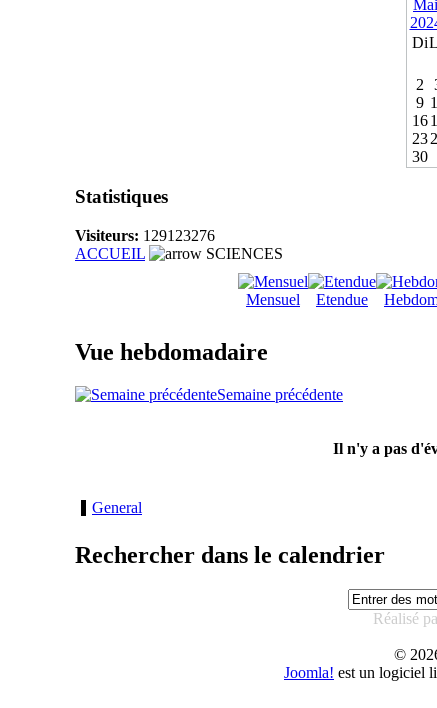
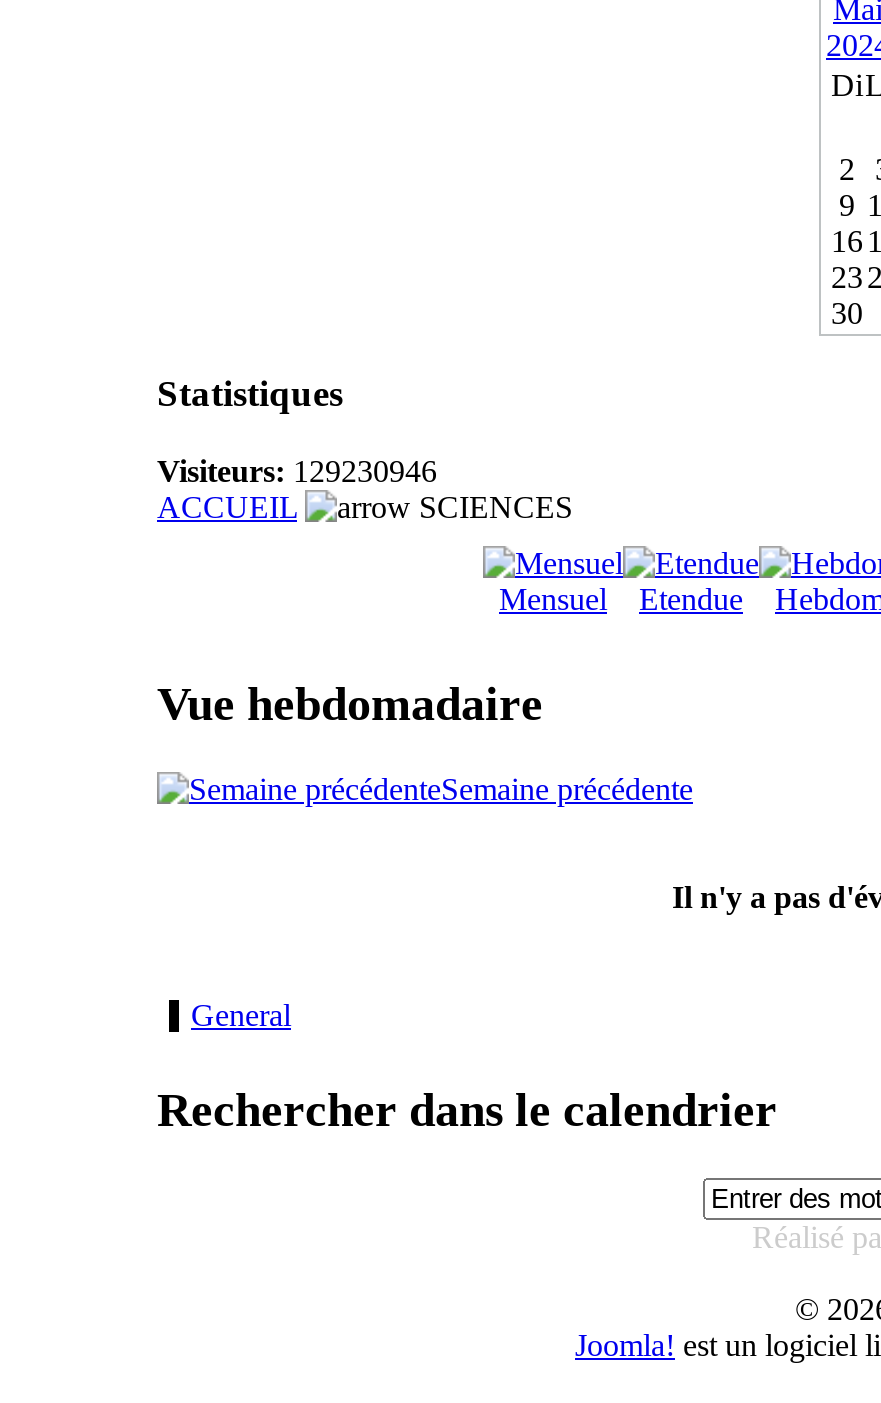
[75,227,215,244] Visiteurs: 129123276 -> [157,454,437,488] Visiteurs: 129230946

